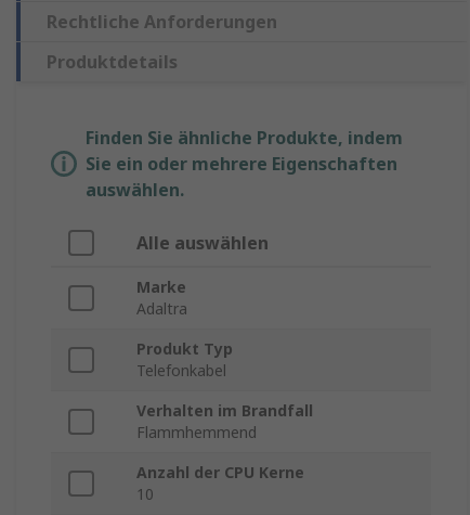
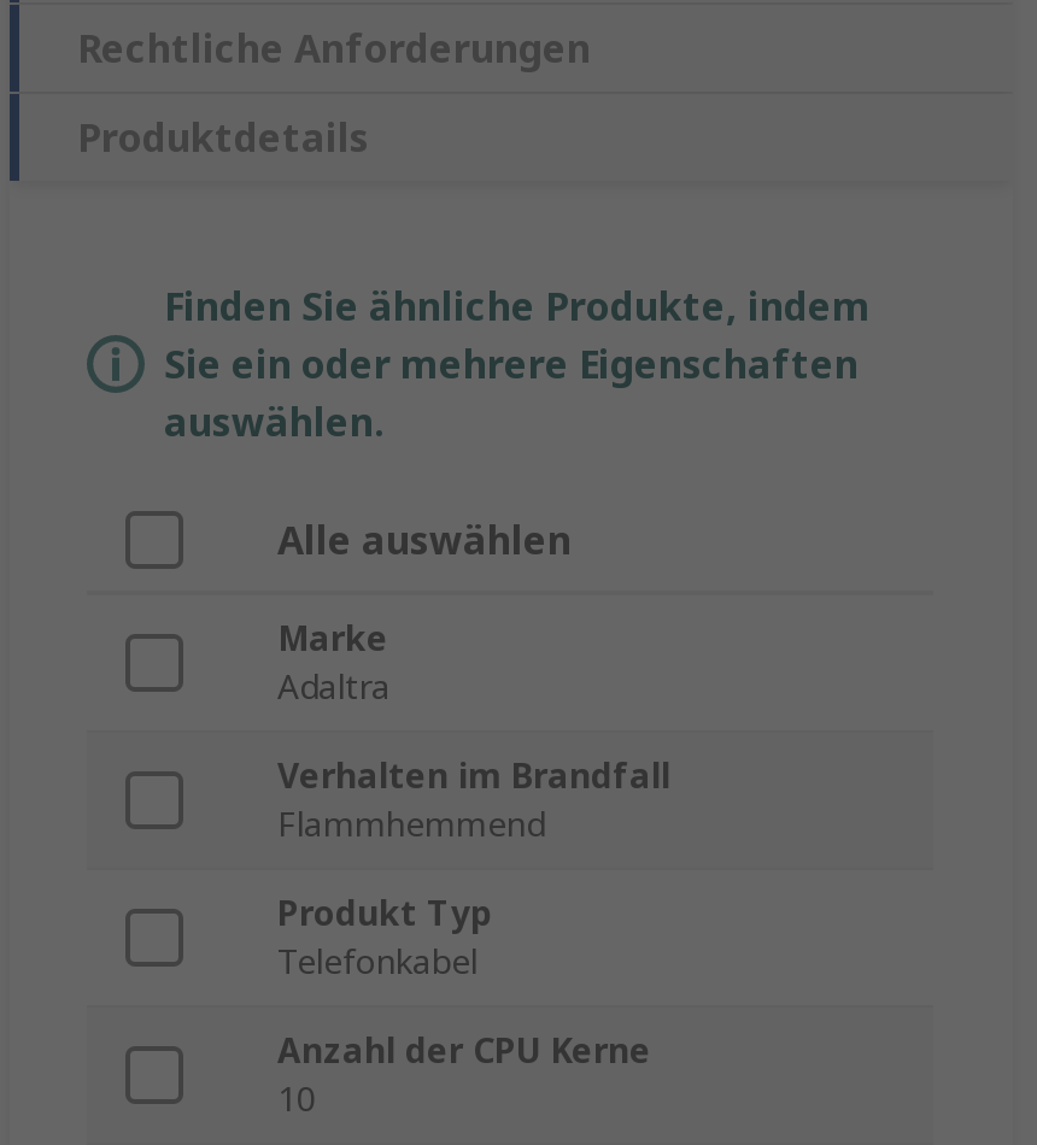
moved [136,339,233,381] -> [277,891,492,985]: Produkt Typ | Telefonkabel
moved [136,401,313,443] -> [277,753,670,847]: Verhalten im Brandfall | Flammhemmend

